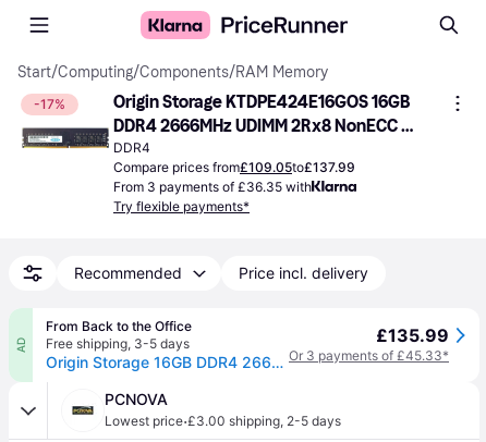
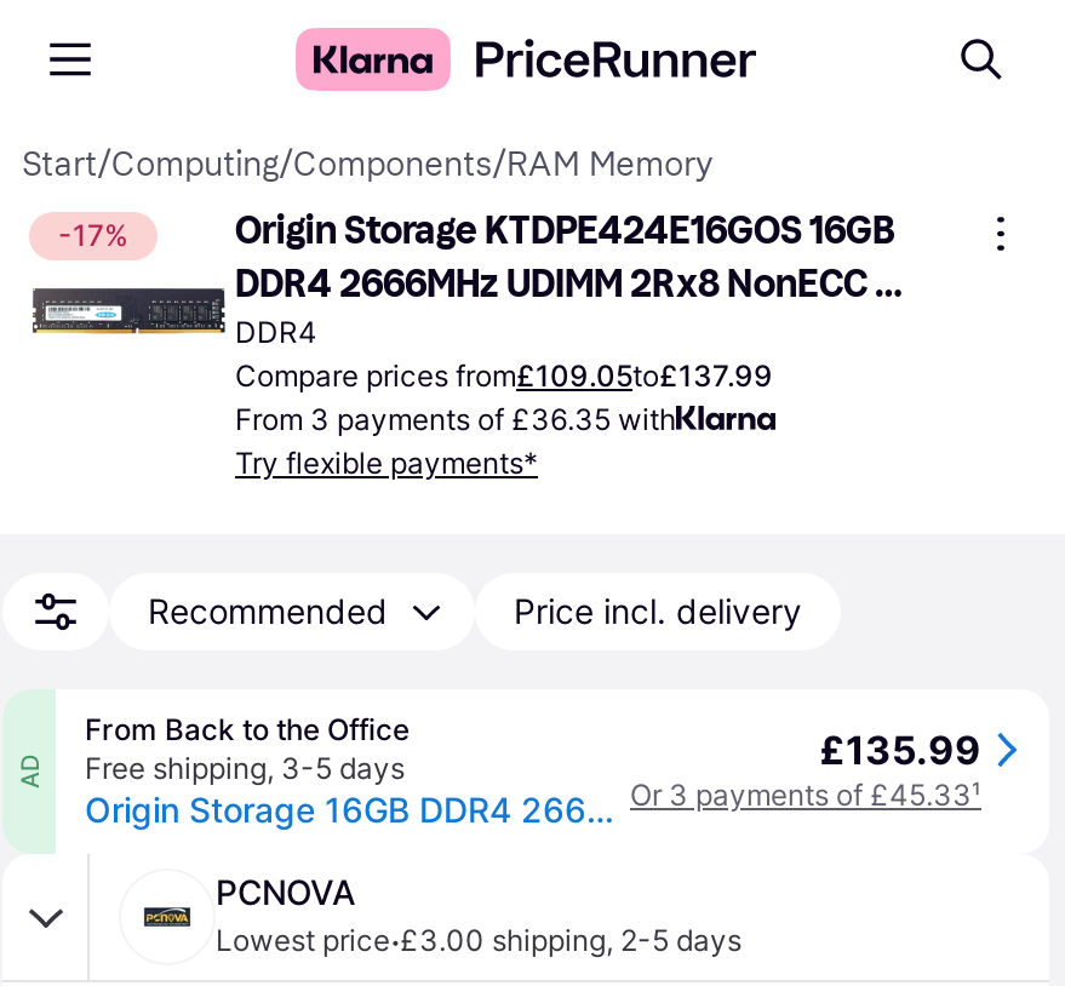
[289,347,449,364] Or 3 payments of £45.33* -> [630,776,981,813] Or 3 payments of £45.33¹

